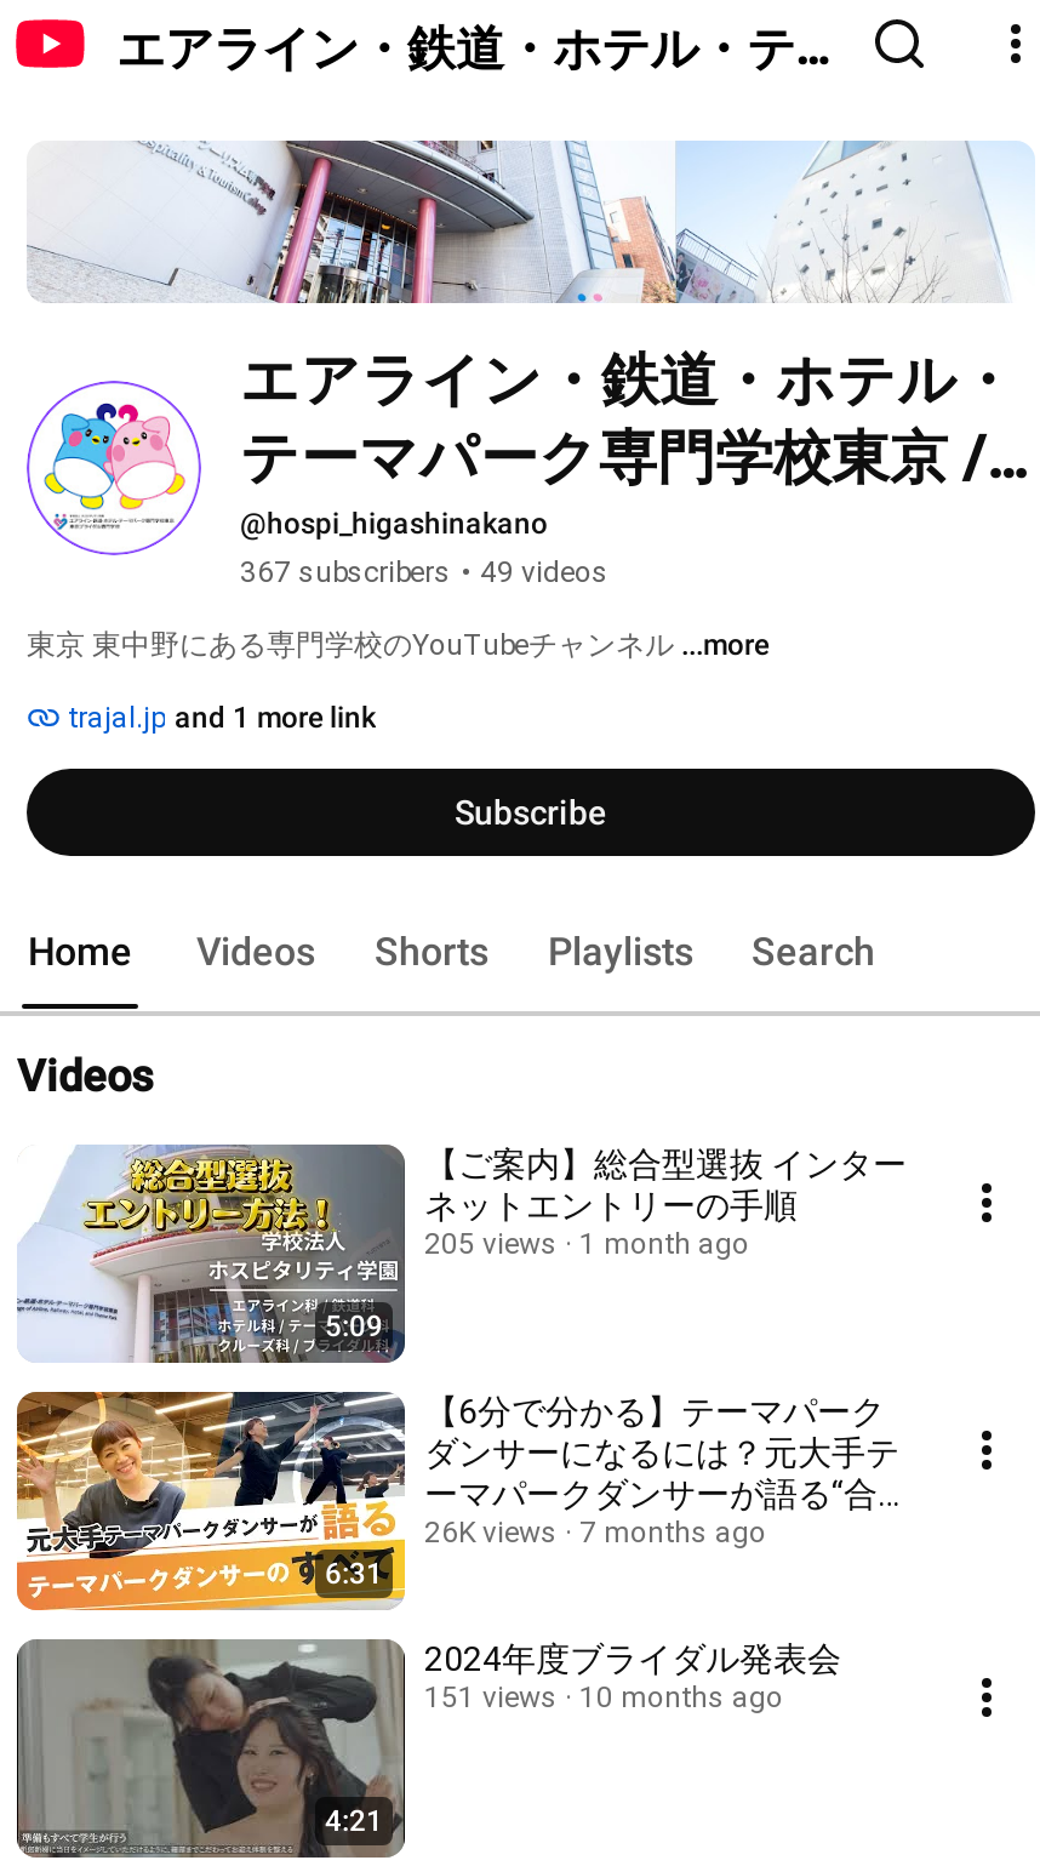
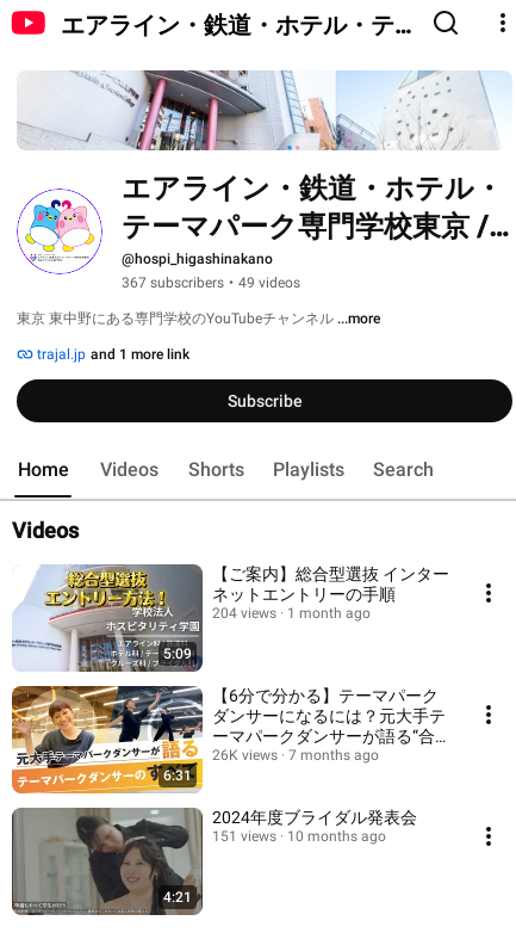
[424,1227,749,1261] 205 views 1 month ago -> [212,605,371,622] 204 views 1 month ago

